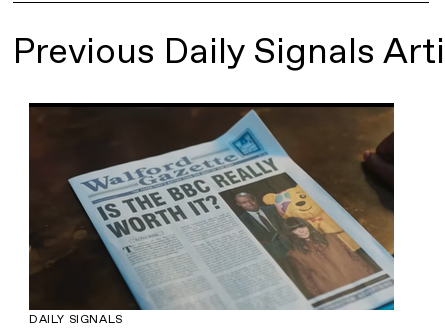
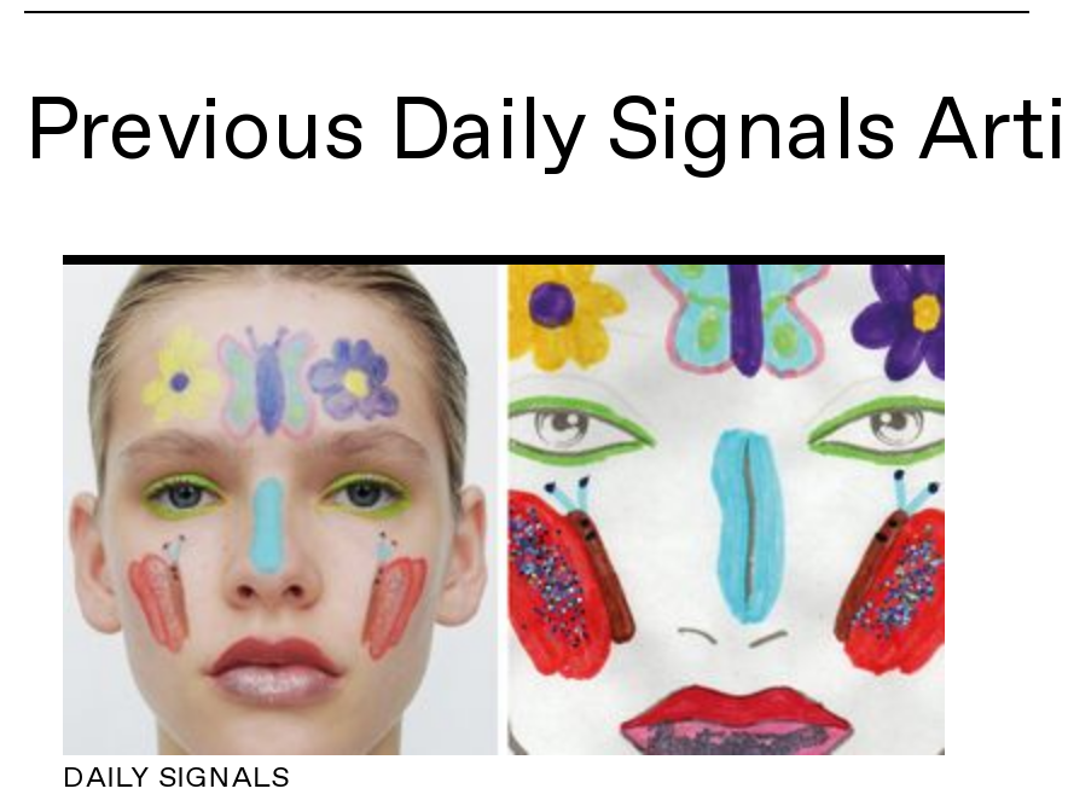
[28,107,395,311] [image] -> [63,262,947,758] [image]

